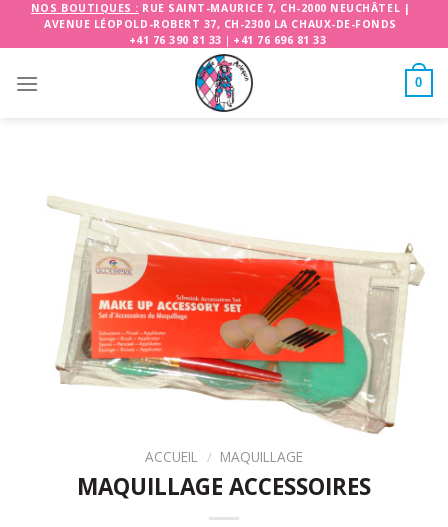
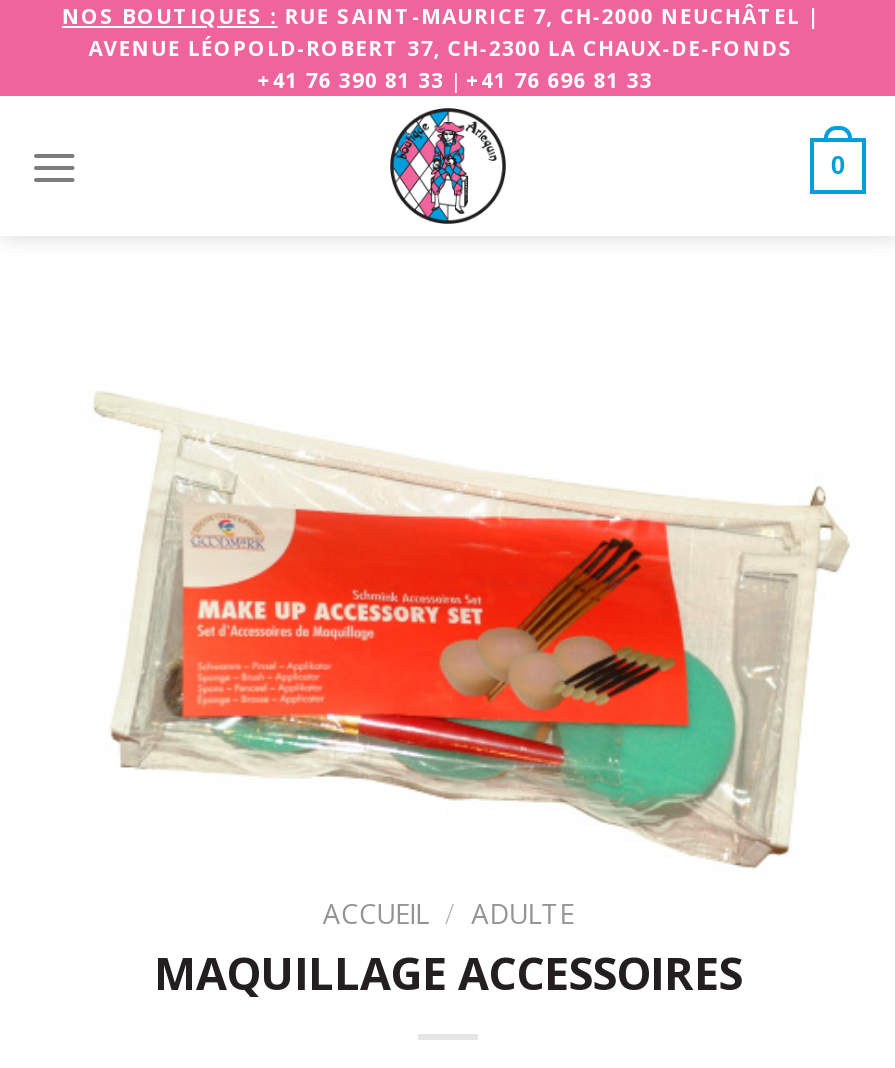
[145,447,303,466] ACCUEIL / MAQUILLAGE -> [323,894,573,932] ACCUEIL / ADULTE

